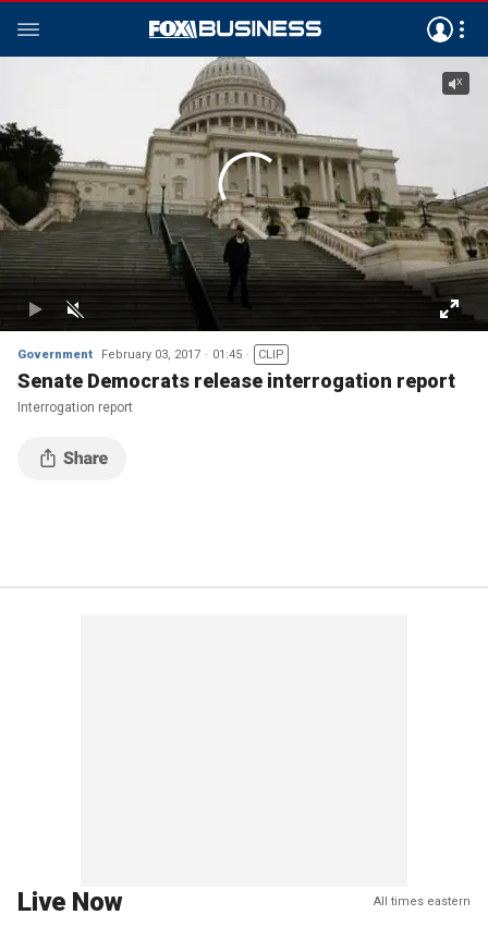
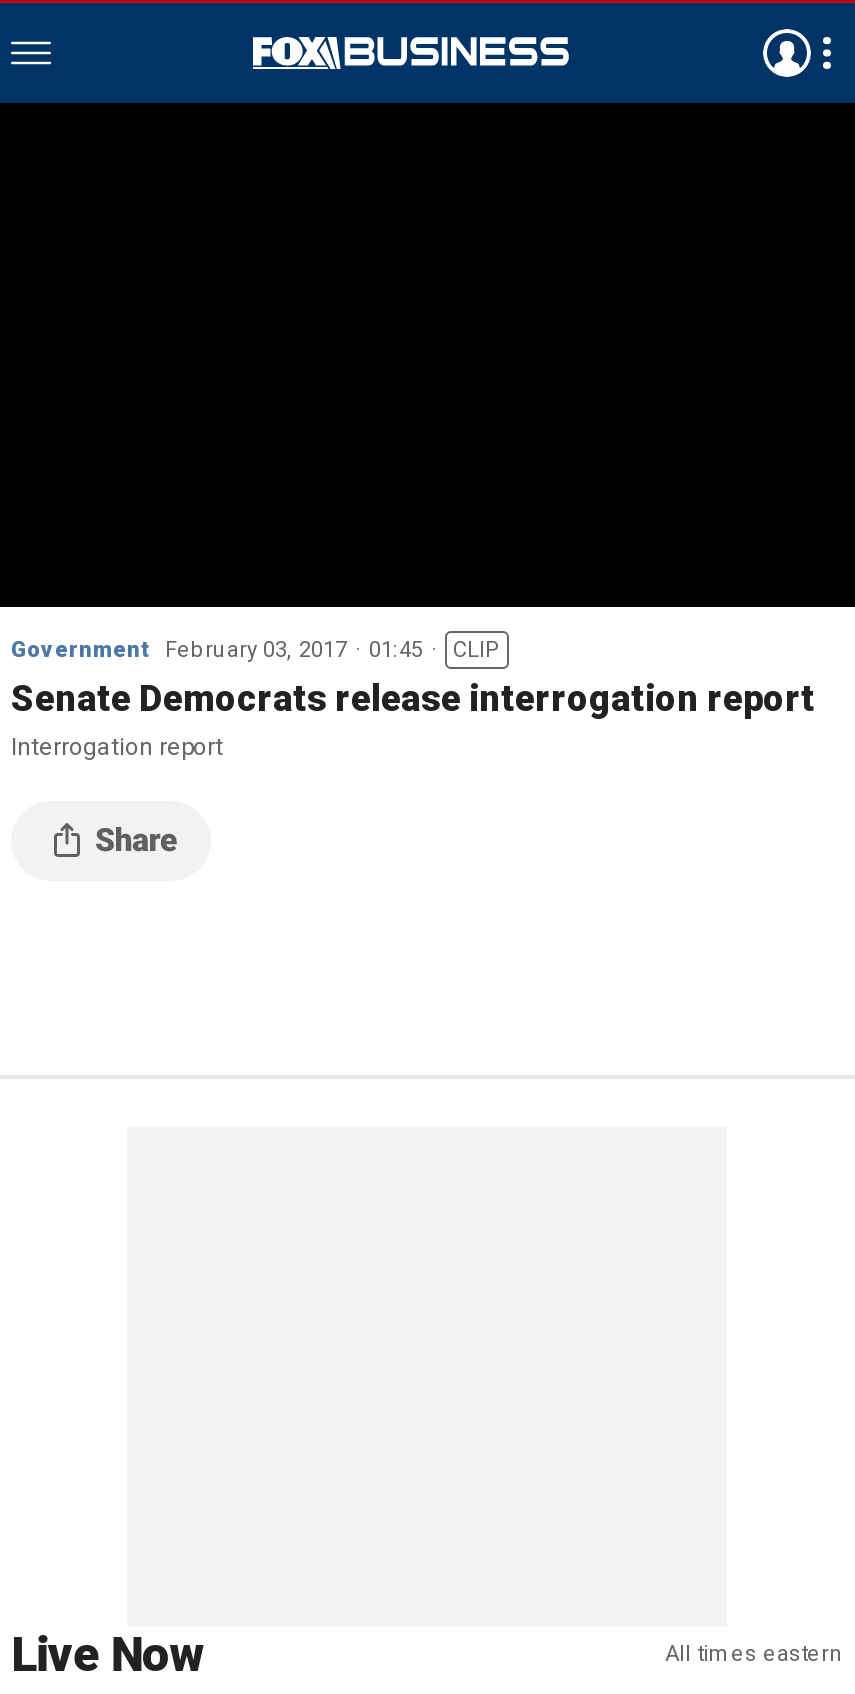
[3,56,485,320] [image] -> none

